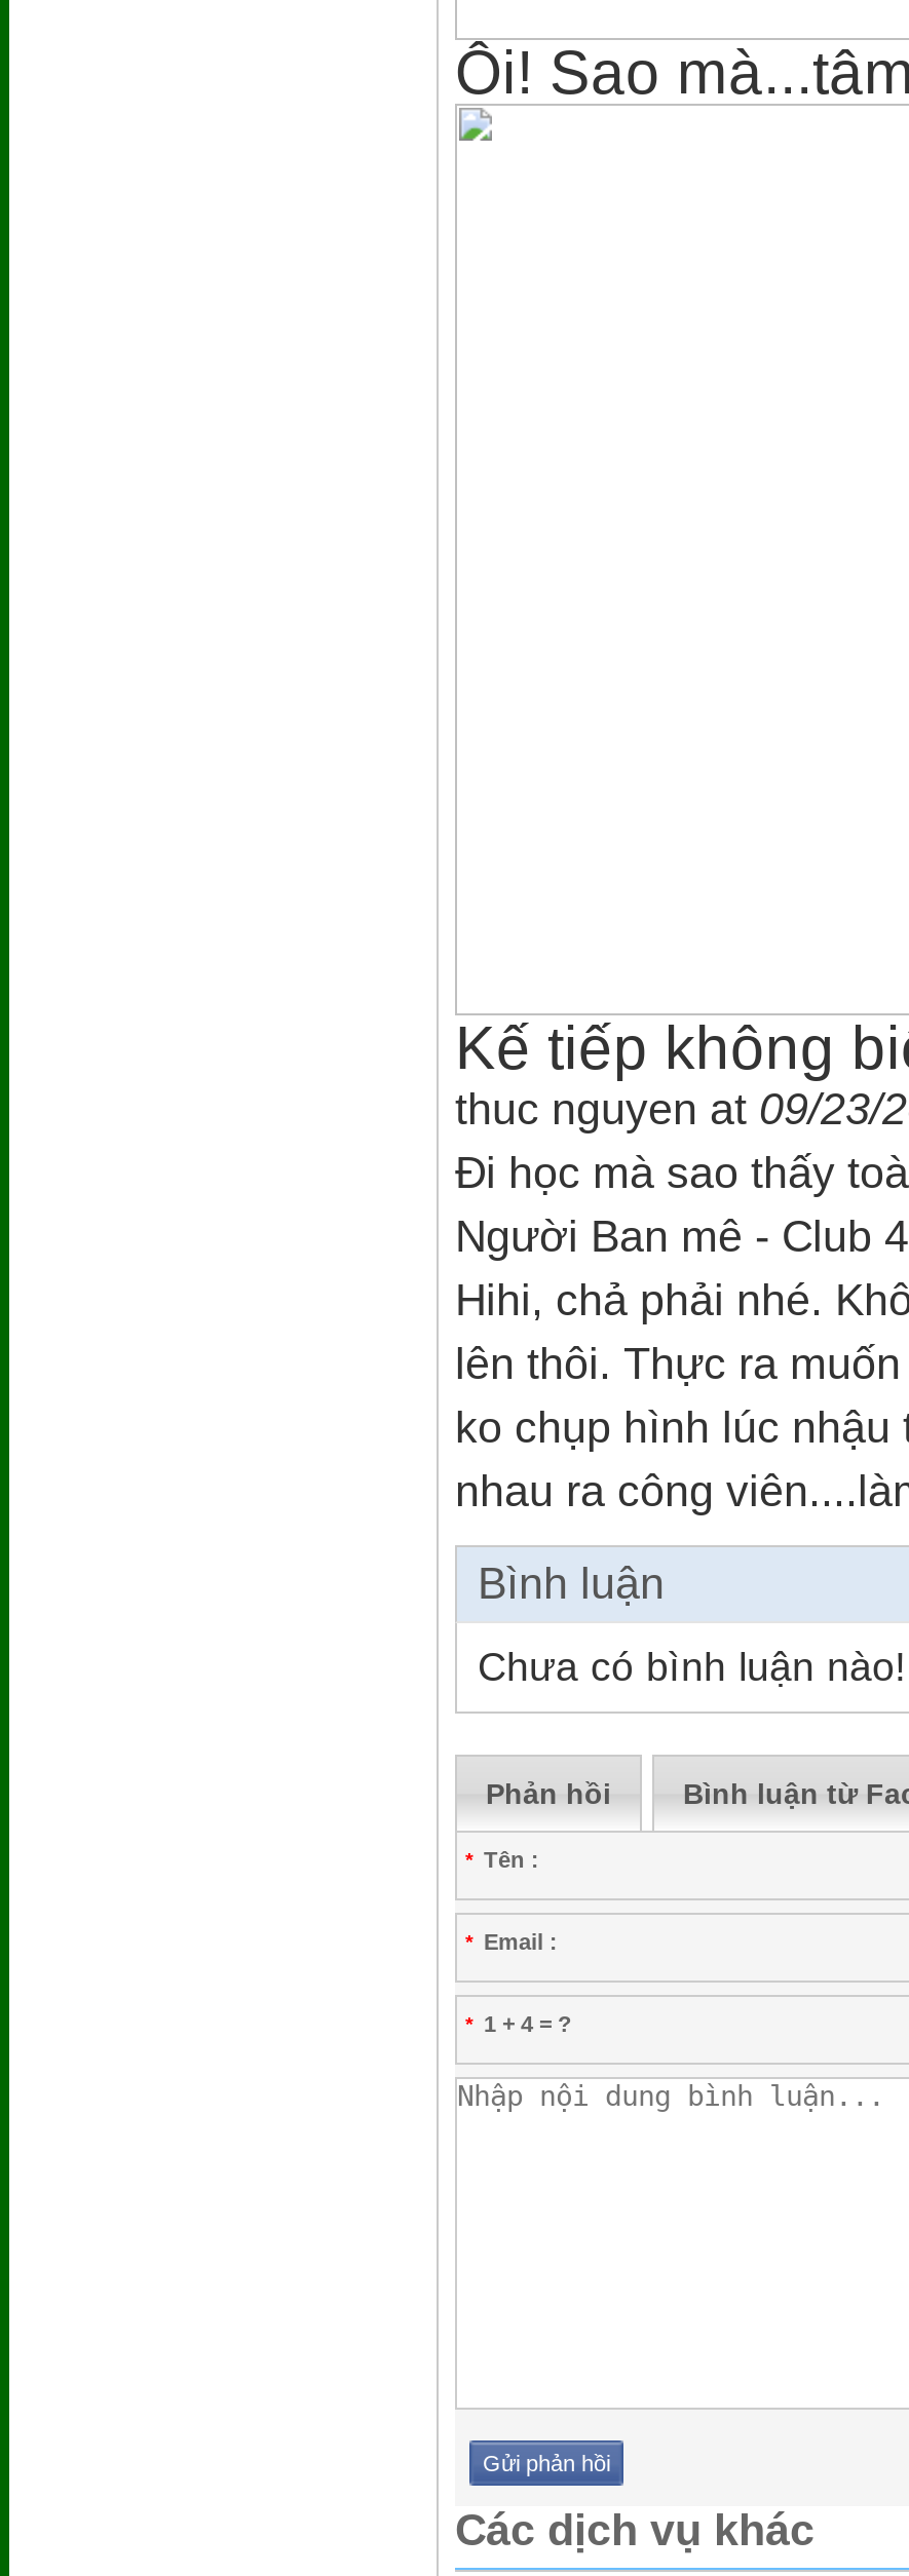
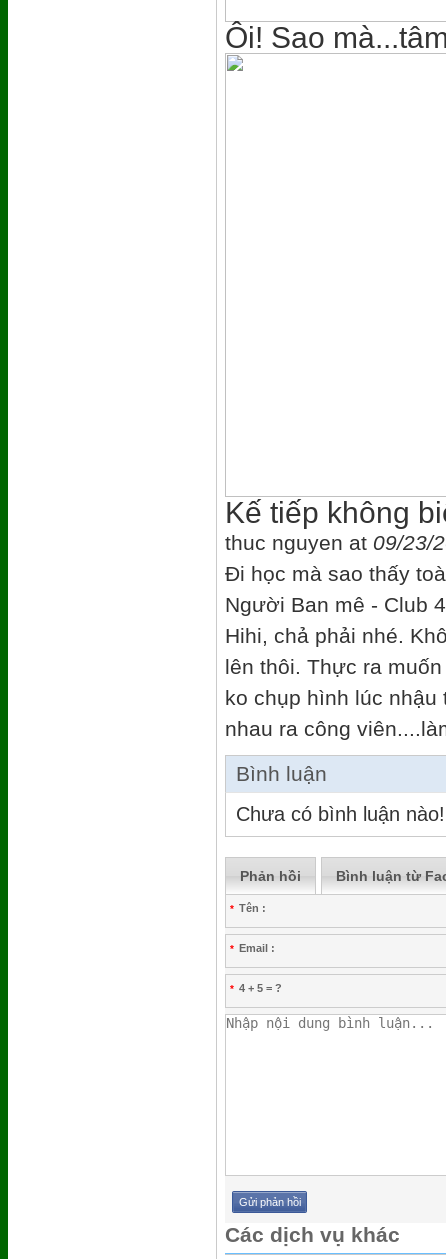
[465,2011,572,2036] * 1 + 4 = ? -> [230,982,282,994] * 4 + 5 = ?

